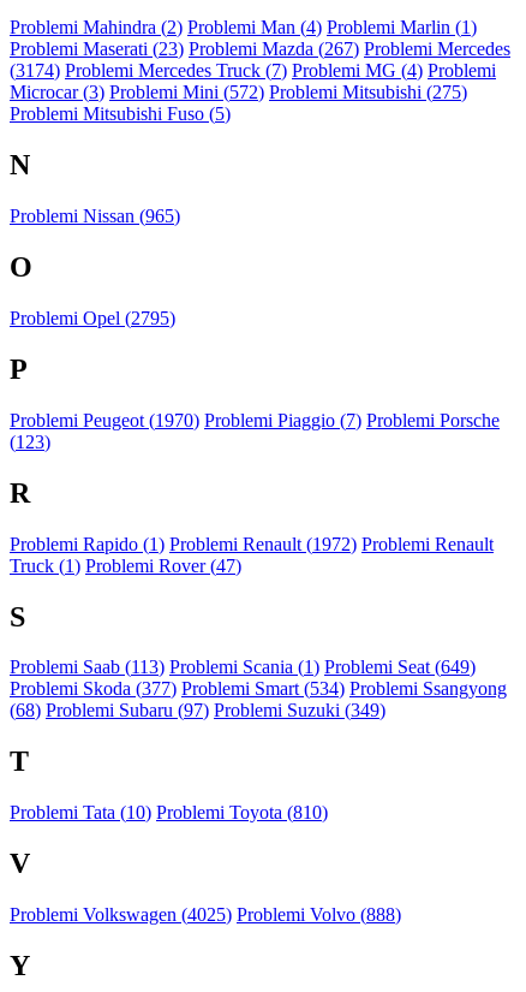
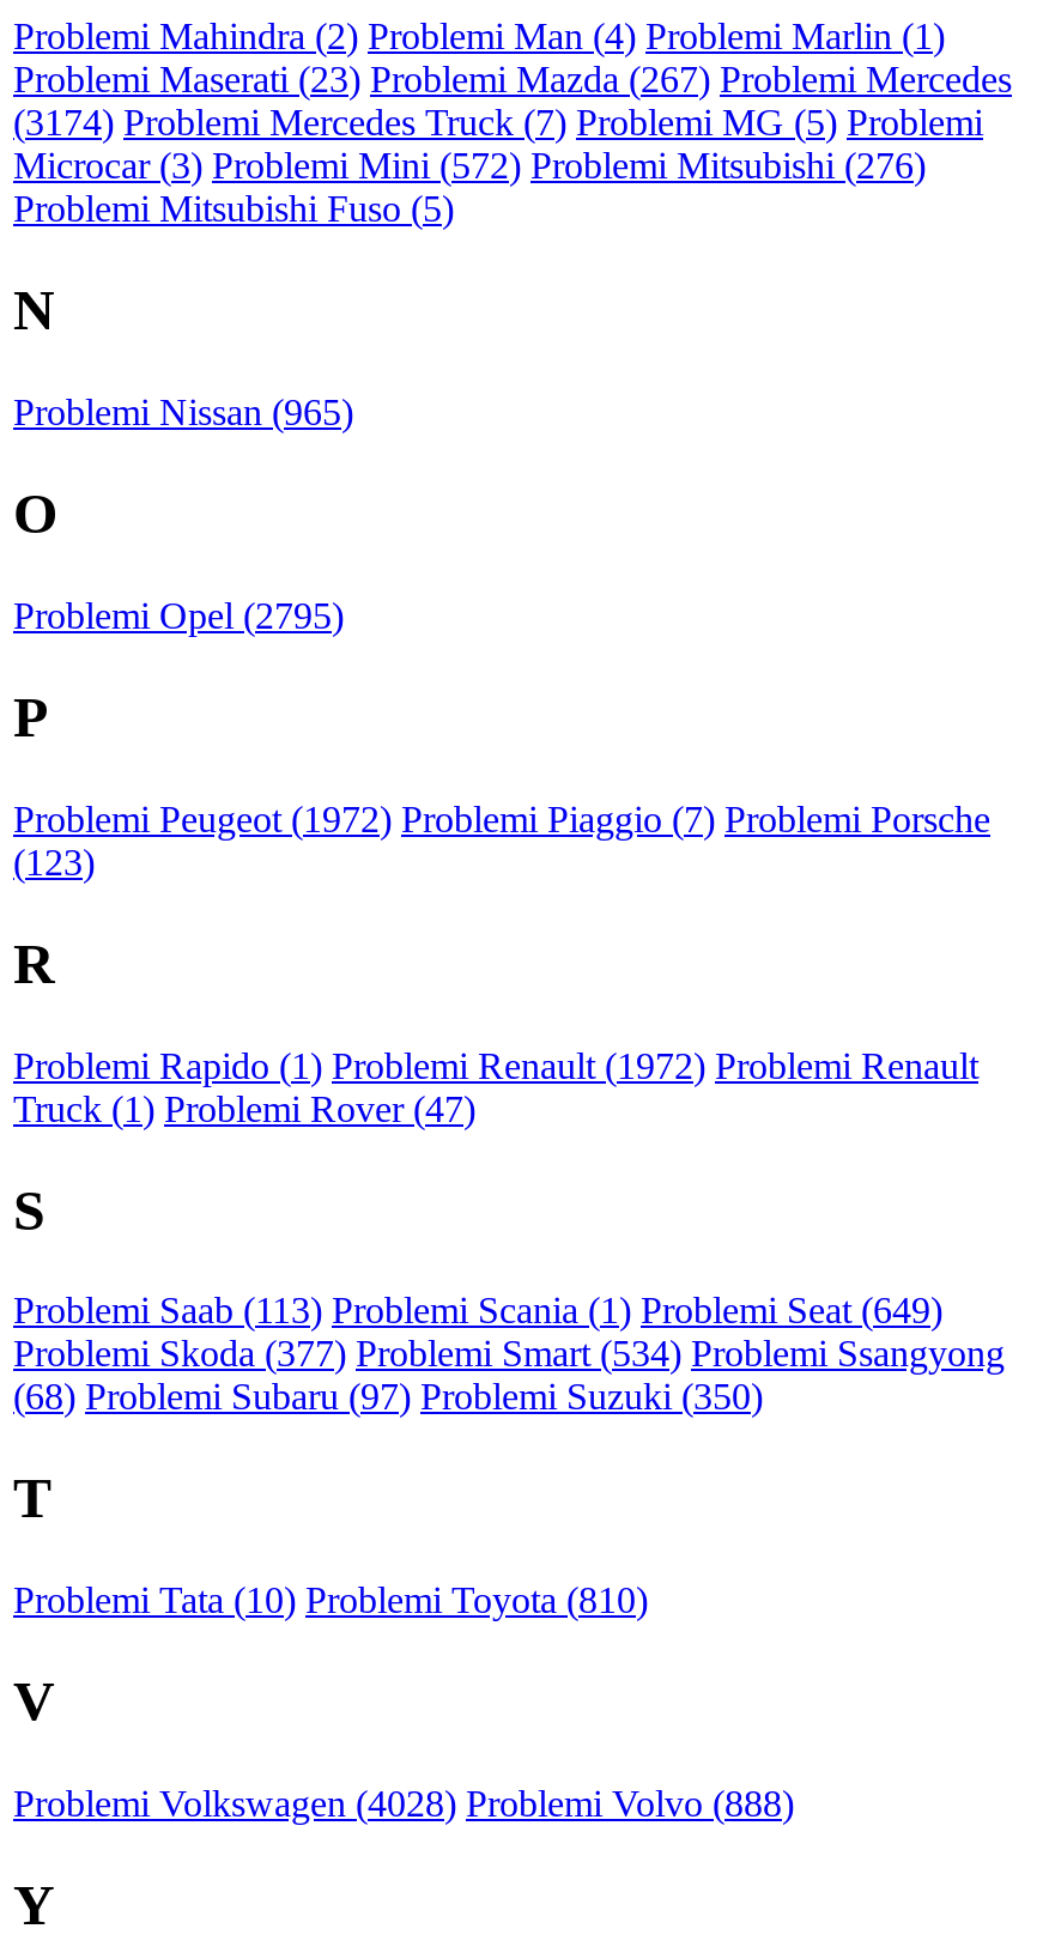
[10,60,496,81] (3174) Problemi Mercedes Truck (7) Problemi MG (4) Problemi -> [13,102,983,143] (3174) Problemi Mercedes Truck (7) Problemi MG (5) Problemi
[10,82,467,103] Microcar (3) Problemi Mini (572) Problemi Mitsubishi (275) -> [13,146,926,186] Microcar (3) Problemi Mini (572) Problemi Mitsubishi (276)
[10,410,500,430] Problemi Peugeot (1970) Problemi Piaggio (7) Problemi Porsche -> [13,798,990,839] Problemi Peugeot (1972) Problemi Piaggio (7) Problemi Porsche
[10,700,385,721] (68) Problemi Subaru (97) Problemi Suzuki (349) -> [13,1377,763,1418] (68) Problemi Subaru (97) Problemi Suzuki (350)
[10,904,401,925] Problemi Volkswagen (4025) Problemi Volvo (888) -> [13,1783,794,1824] Problemi Volkswagen (4028) Problemi Volvo (888)

